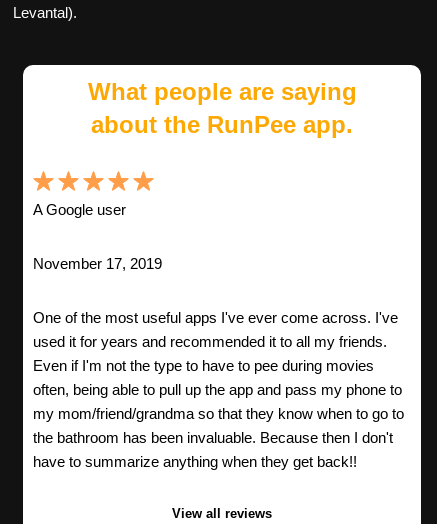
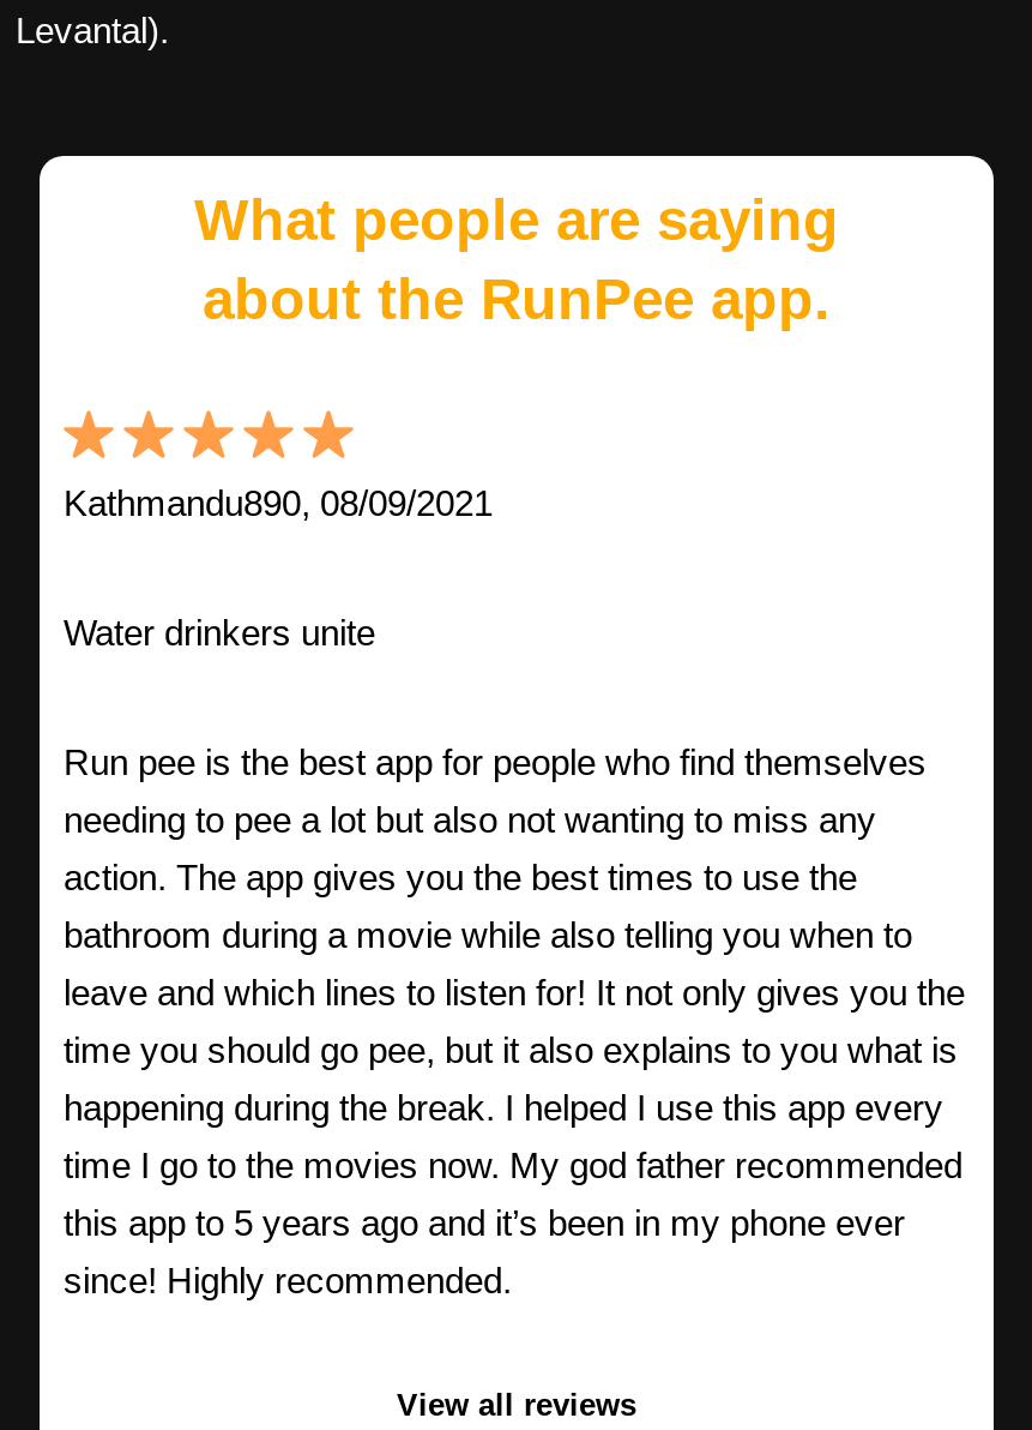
[33,201,126,218] A Google user -> [64,482,493,523] Kathmandu890, 08/09/2021
[33,255,162,272] November 17, 2019 -> [64,612,375,652] Water drinkers unite
[33,309,404,470] One of the most useful apps I've ever come across. I've | used it for years and recommended it to all my friends. | Even if I'm not the type to have to pee during movies | often, being able to pull up the app and pass my phone to | my mom/friend/grandma so that they know when to go to | the bathroom has been invaluable. Because then I don't | have to summarize anything when they get back!! -> [64,741,965,1300] Run pee is the best app for people who find themselves | needing to pee a lot but also not wanting to miss any | action. The app gives you the best times to use the | bathroom during a movie while also telling you when to | leave and which lines to listen for! It not only gives you the | time you should go pee, but it also explains to you what is | happening during the break. I helped I use this app every | time I go to the movies now. My god father recommended | this app to 5 years ago and it’s been in my phone ever | since! Highly recommended.

